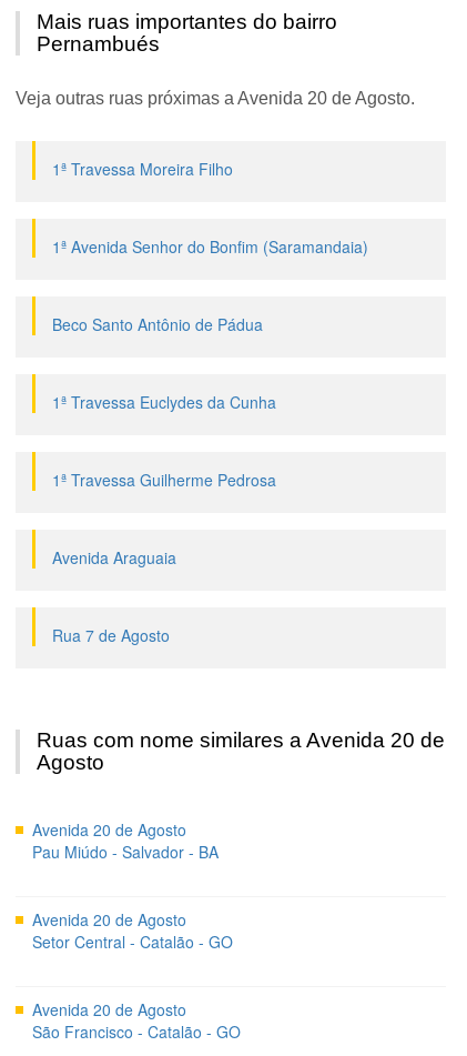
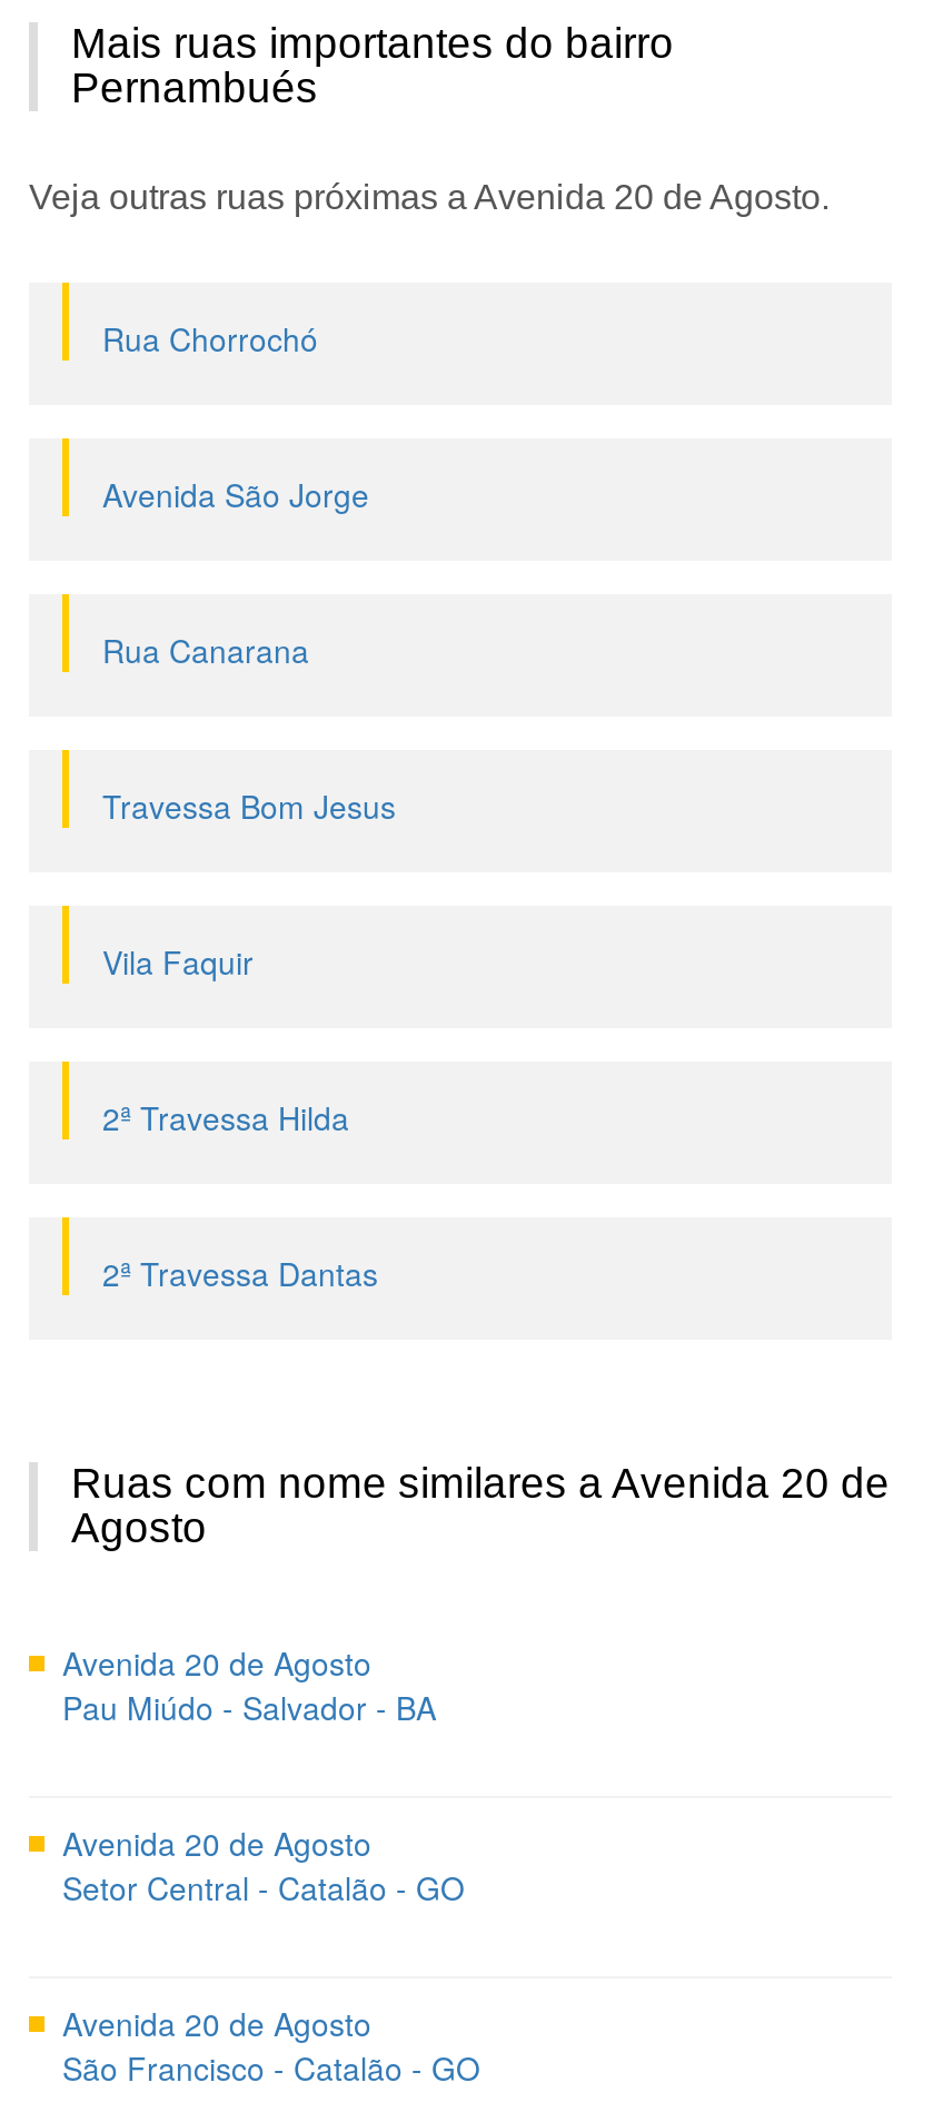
[52,158,233,180] 1ª Travessa Moreira Filho -> [102,316,318,361] Rua Chorrochó
[52,235,368,258] 1ª Avenida Senhor do Bonfim (Saramandaia) -> [102,472,369,516] Avenida São Jorge
[52,313,263,335] Beco Santo Antônio de Pádua -> [102,628,309,672] Rua Canarana
[52,391,276,413] 1ª Travessa Euclydes da Cunha -> [102,783,396,828] Travessa Bom Jesus
[52,469,276,491] 1ª Travessa Guilherme Pedrosa -> [102,939,254,984] Vila Faquir
[52,546,176,569] Avenida Araguaia -> [102,1095,349,1139] 2ª Travessa Hilda
[52,624,170,646] Rua 7 de Agosto -> [102,1251,378,1295] 2ª Travessa Dantas

